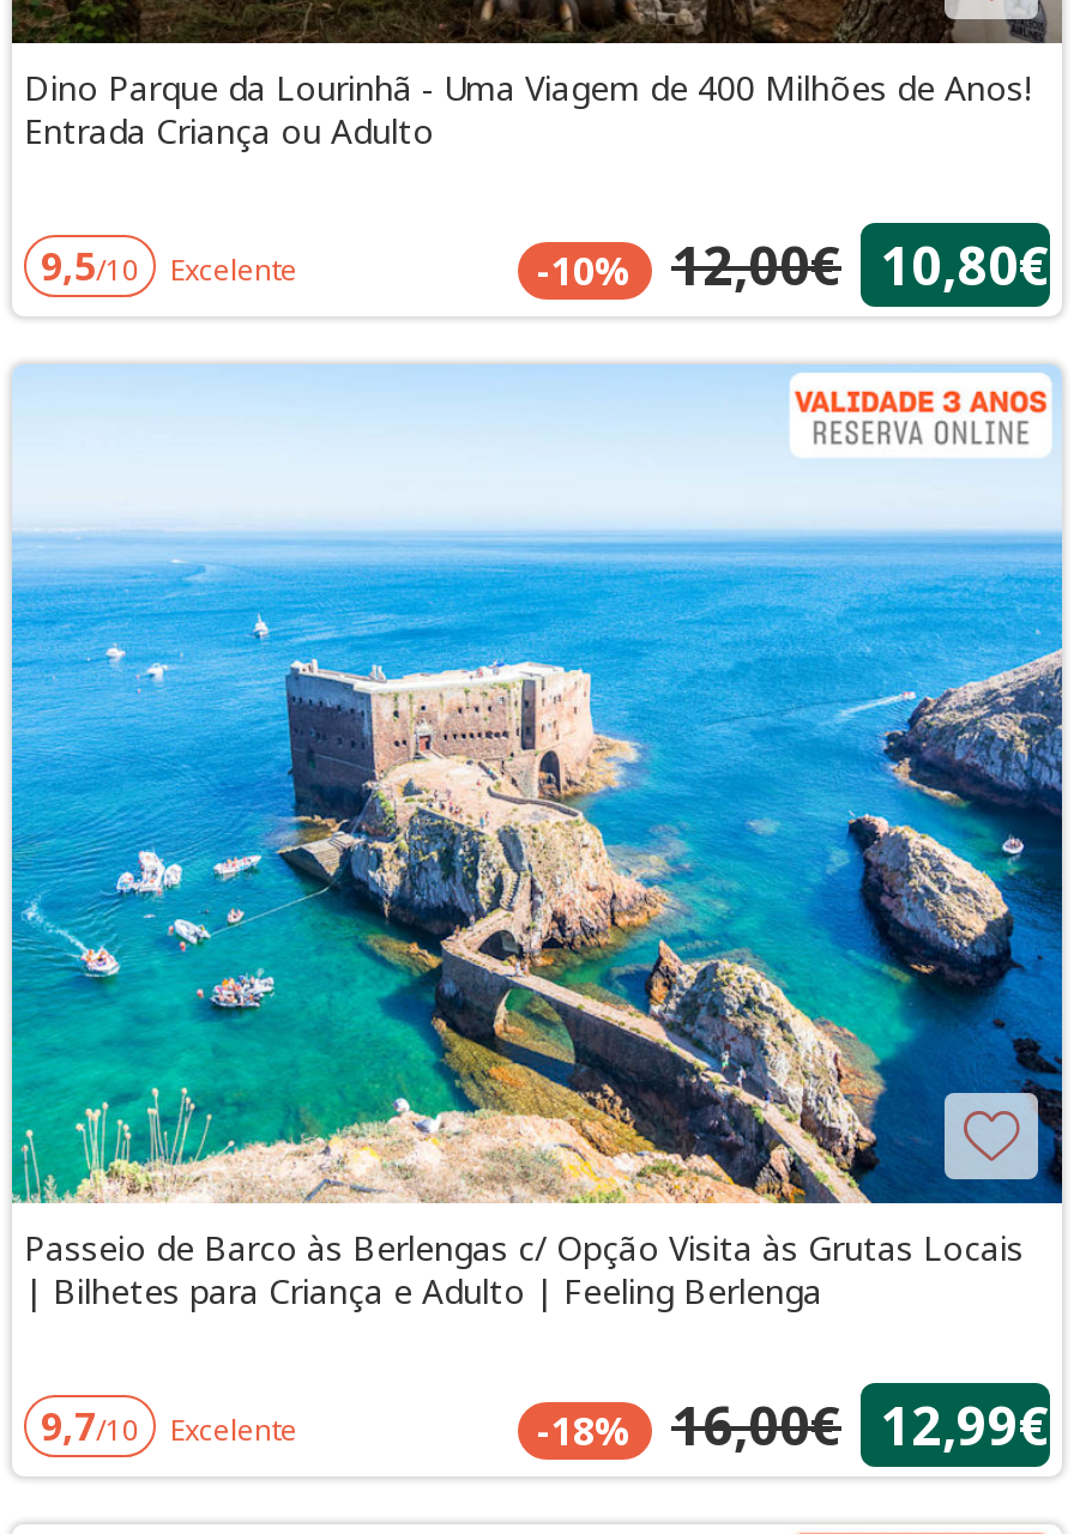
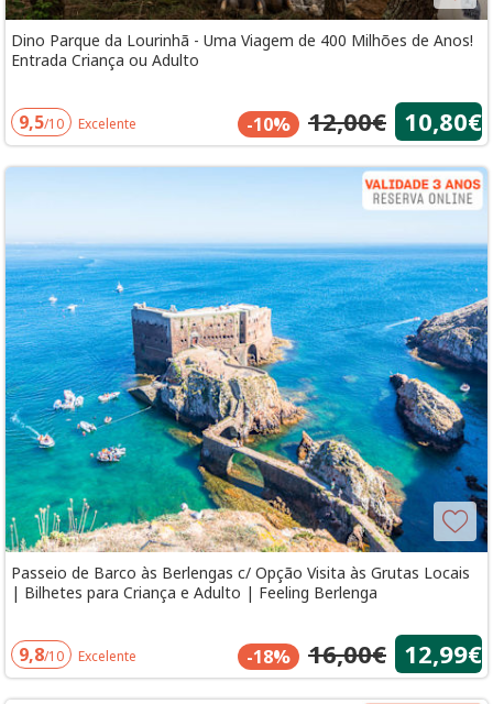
[41,1401,297,1453] 9,7/10 Excelente -> [19,643,136,667] 9,8/10 Excelente

